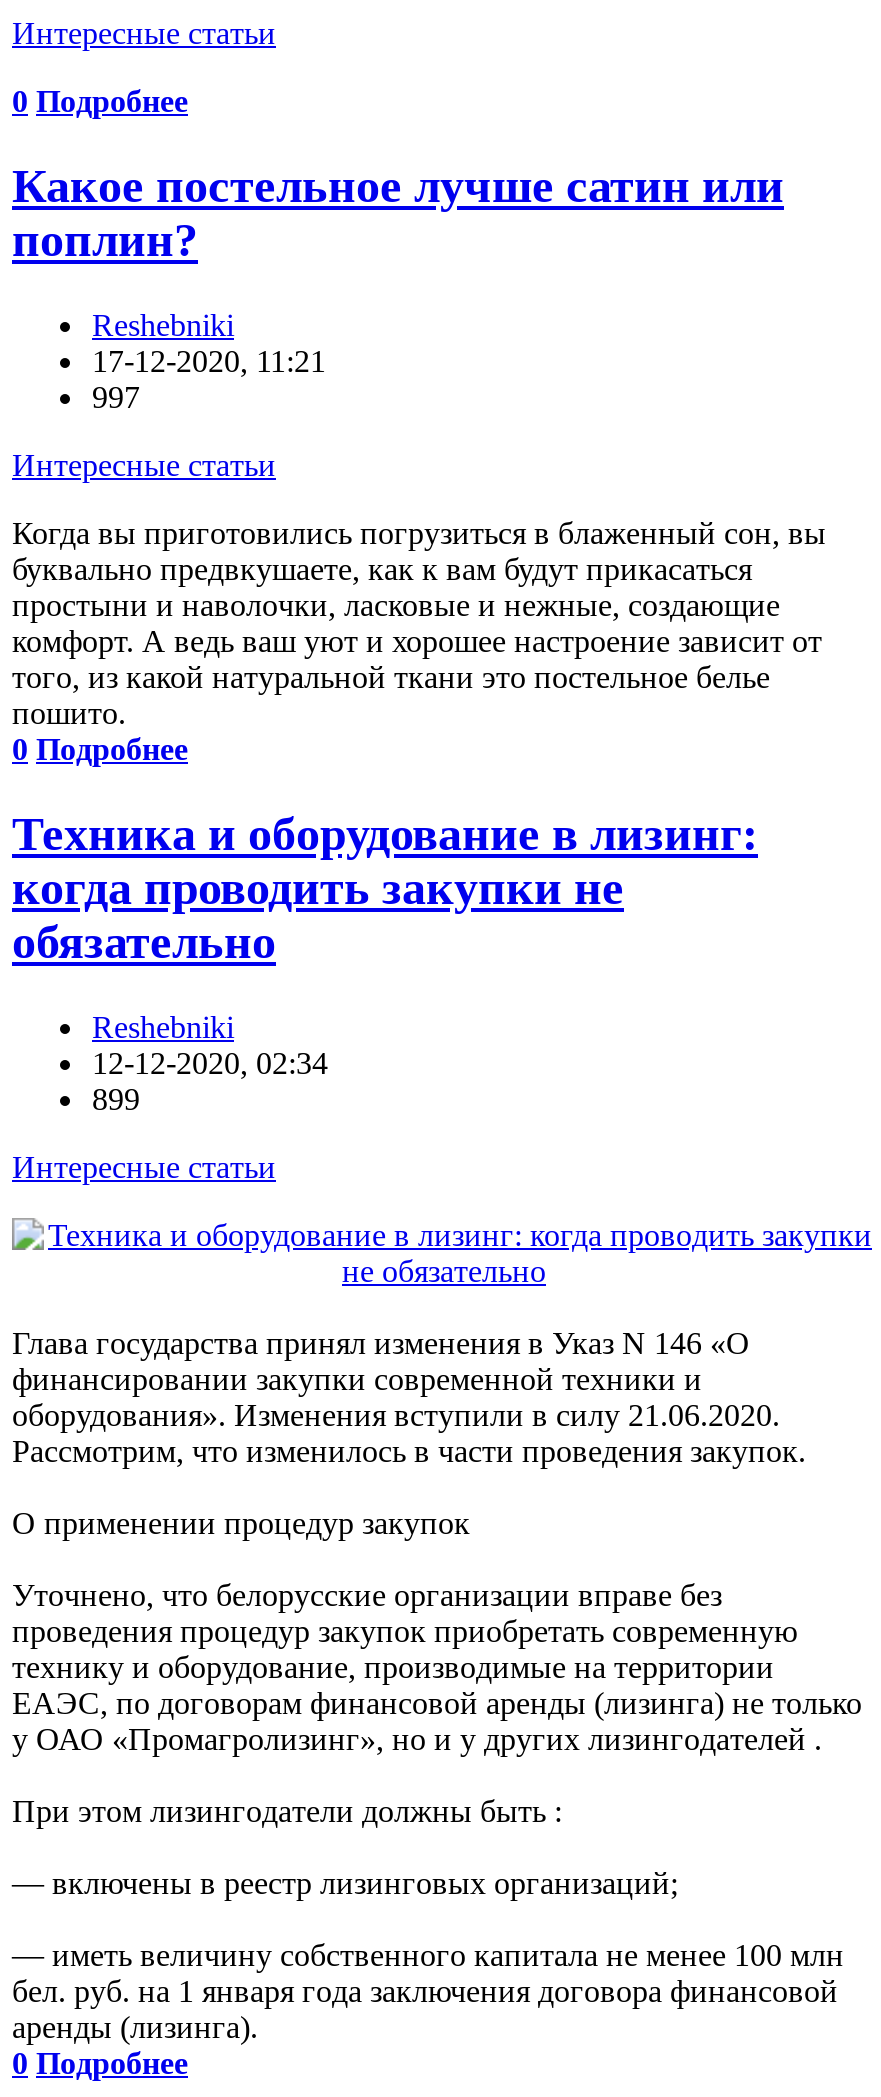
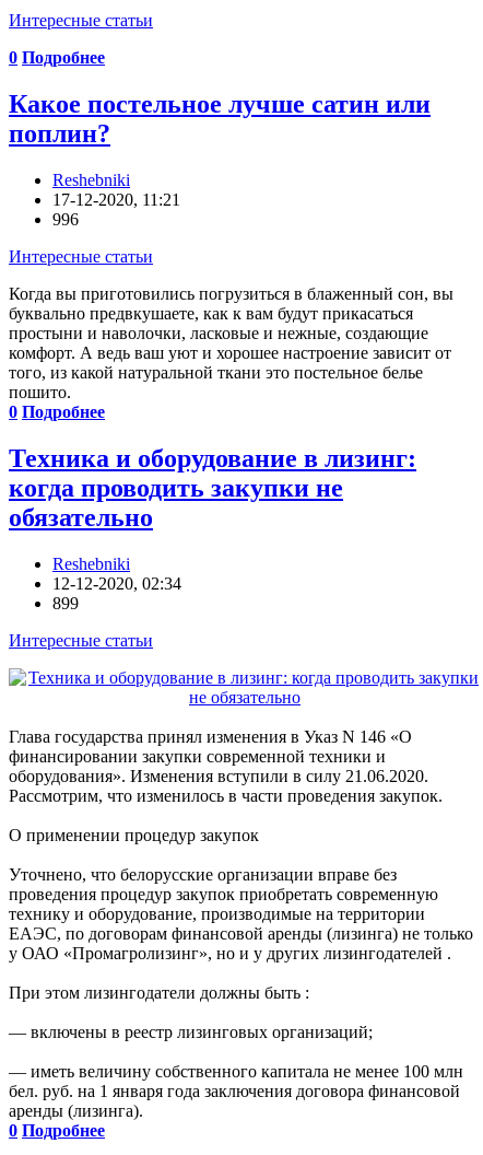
[92,380,140,414] 997 -> [52,210,79,229] 996

